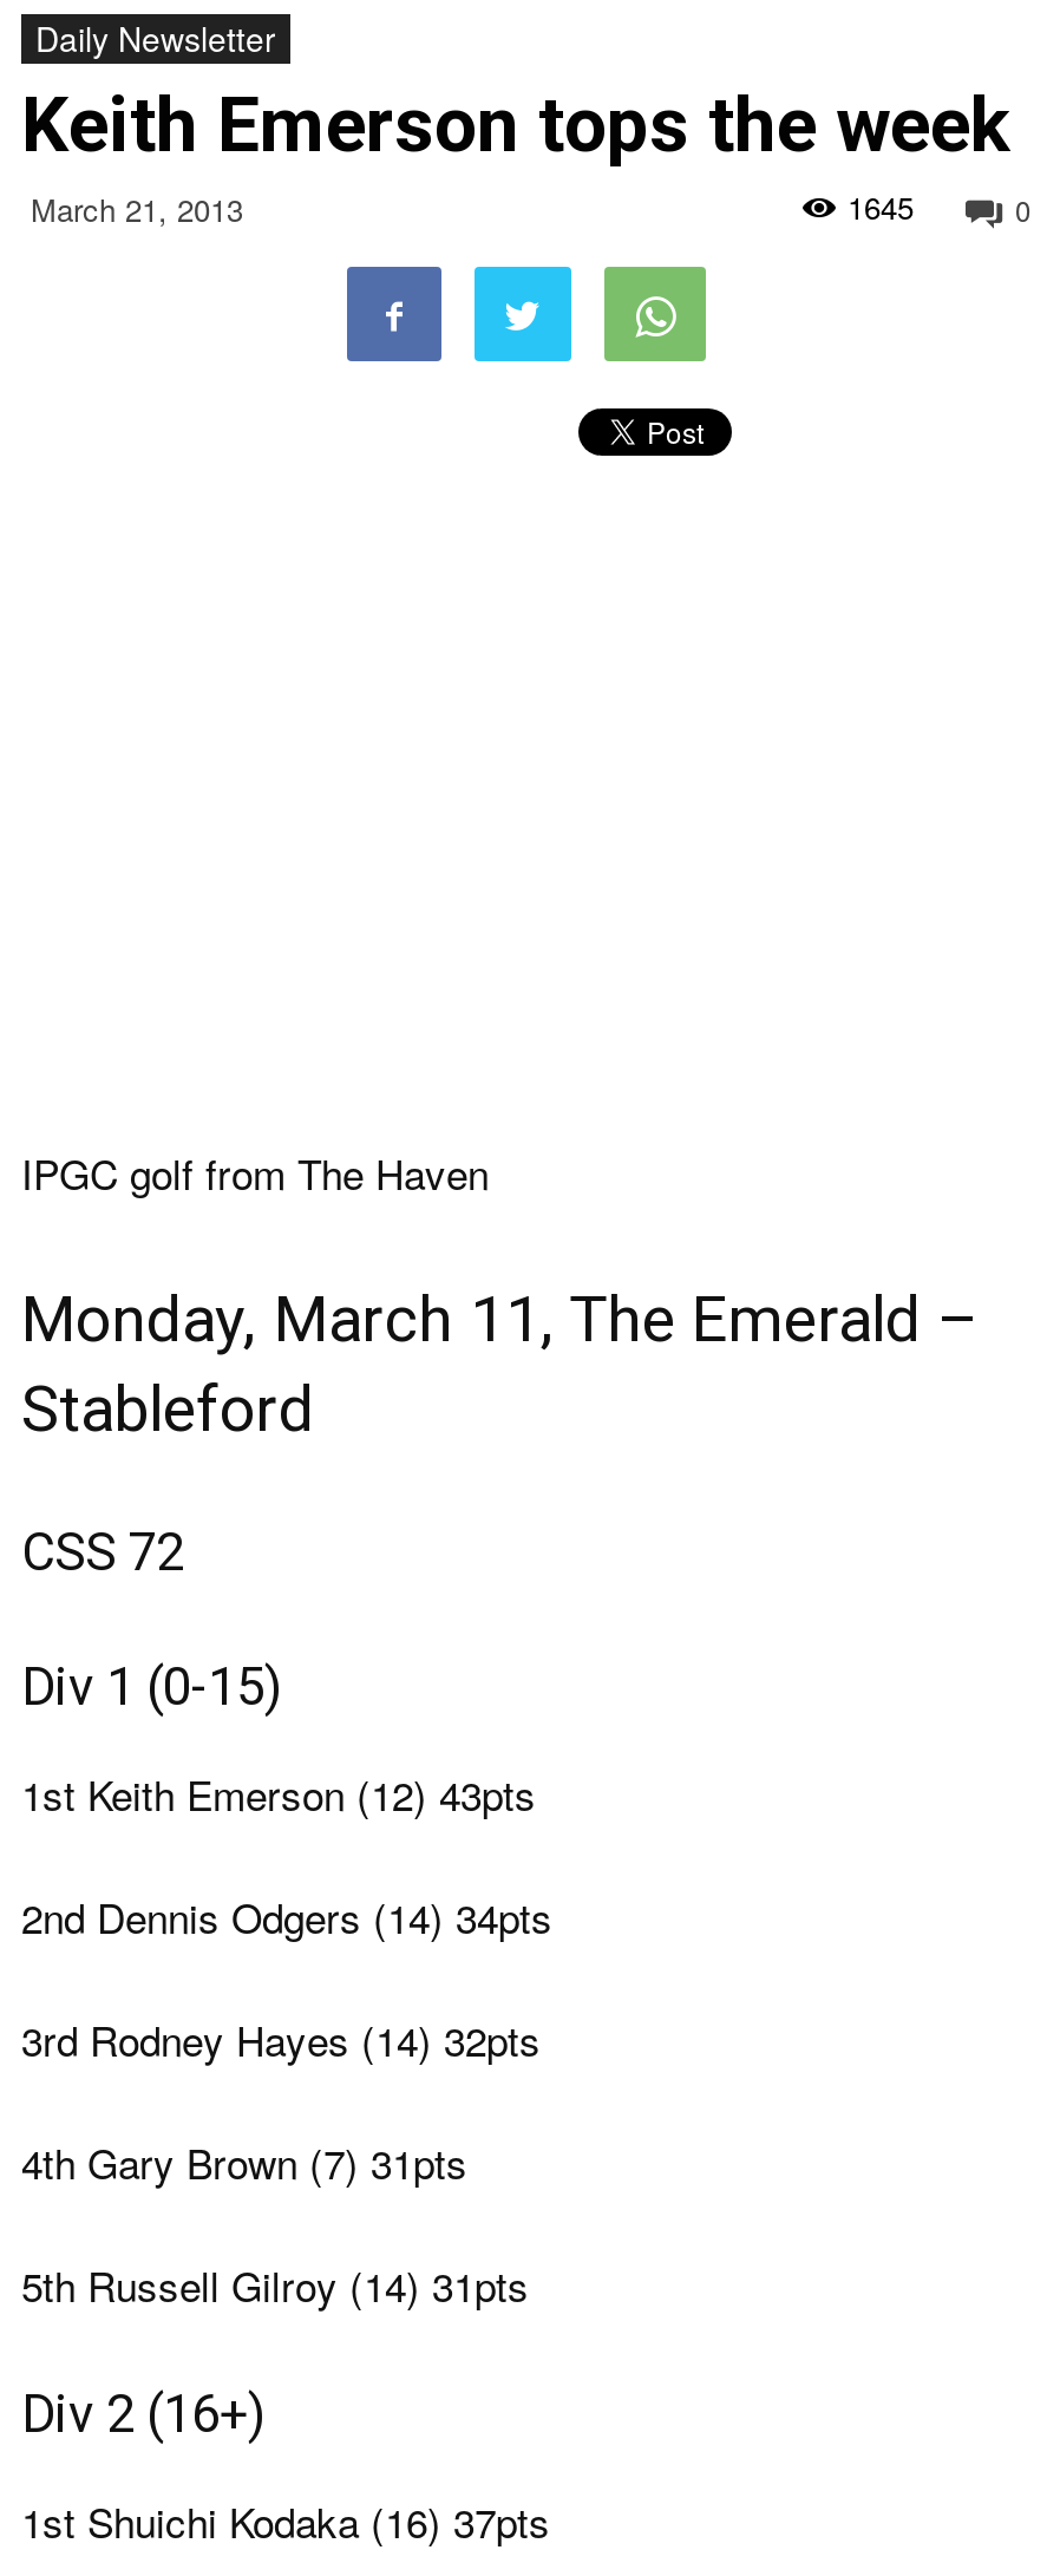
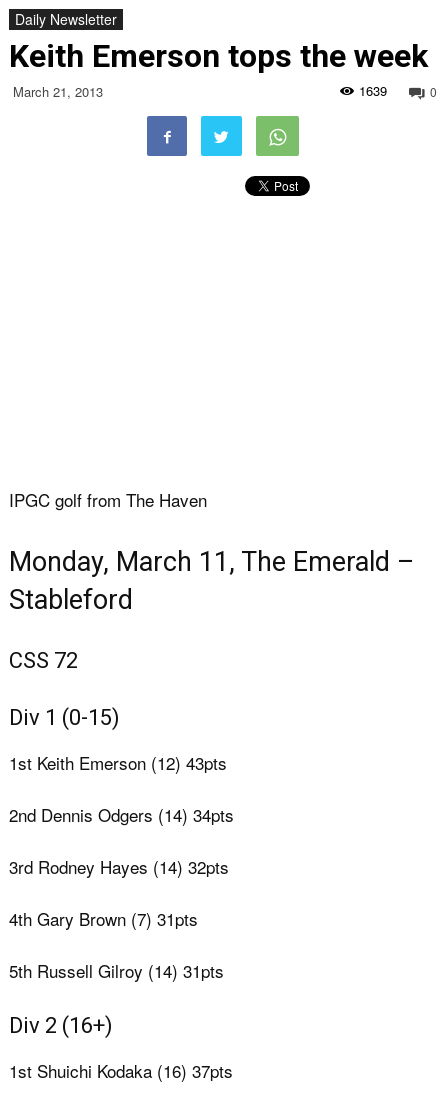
[848,184,914,229] 1645 -> [359,81,387,100] 1639

